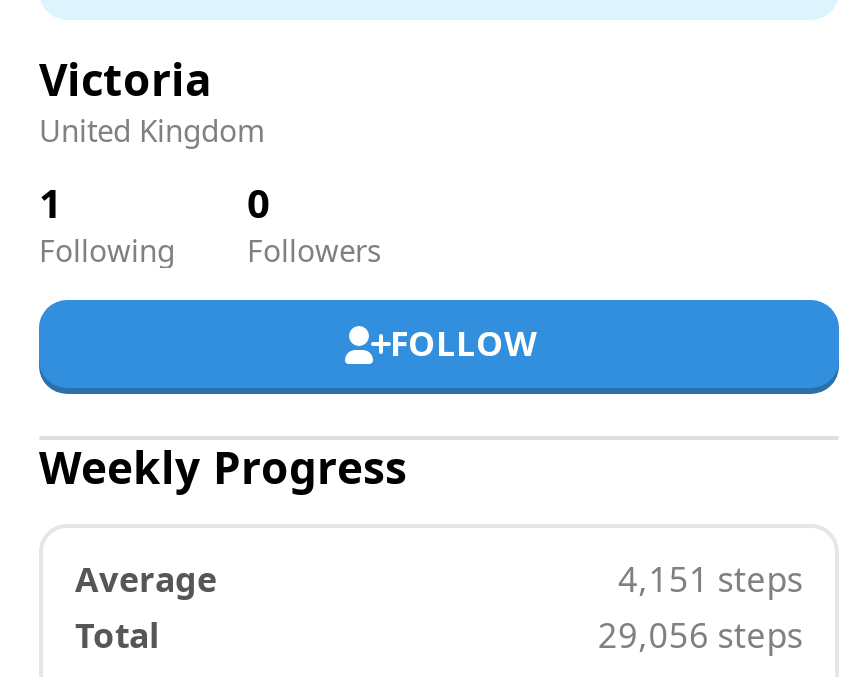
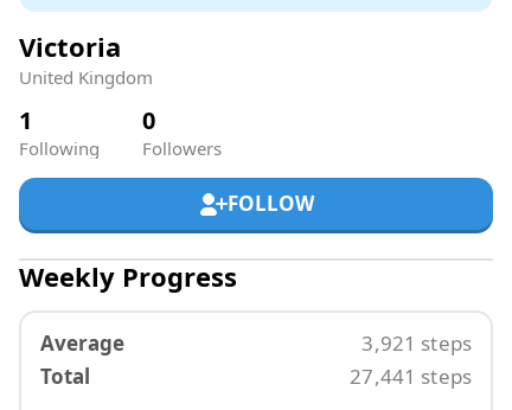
[618,556,803,602] 4,151 steps -> [362,329,472,357] 3,921 steps
[598,612,803,658] 29,056 steps -> [350,363,472,390] 27,441 steps

